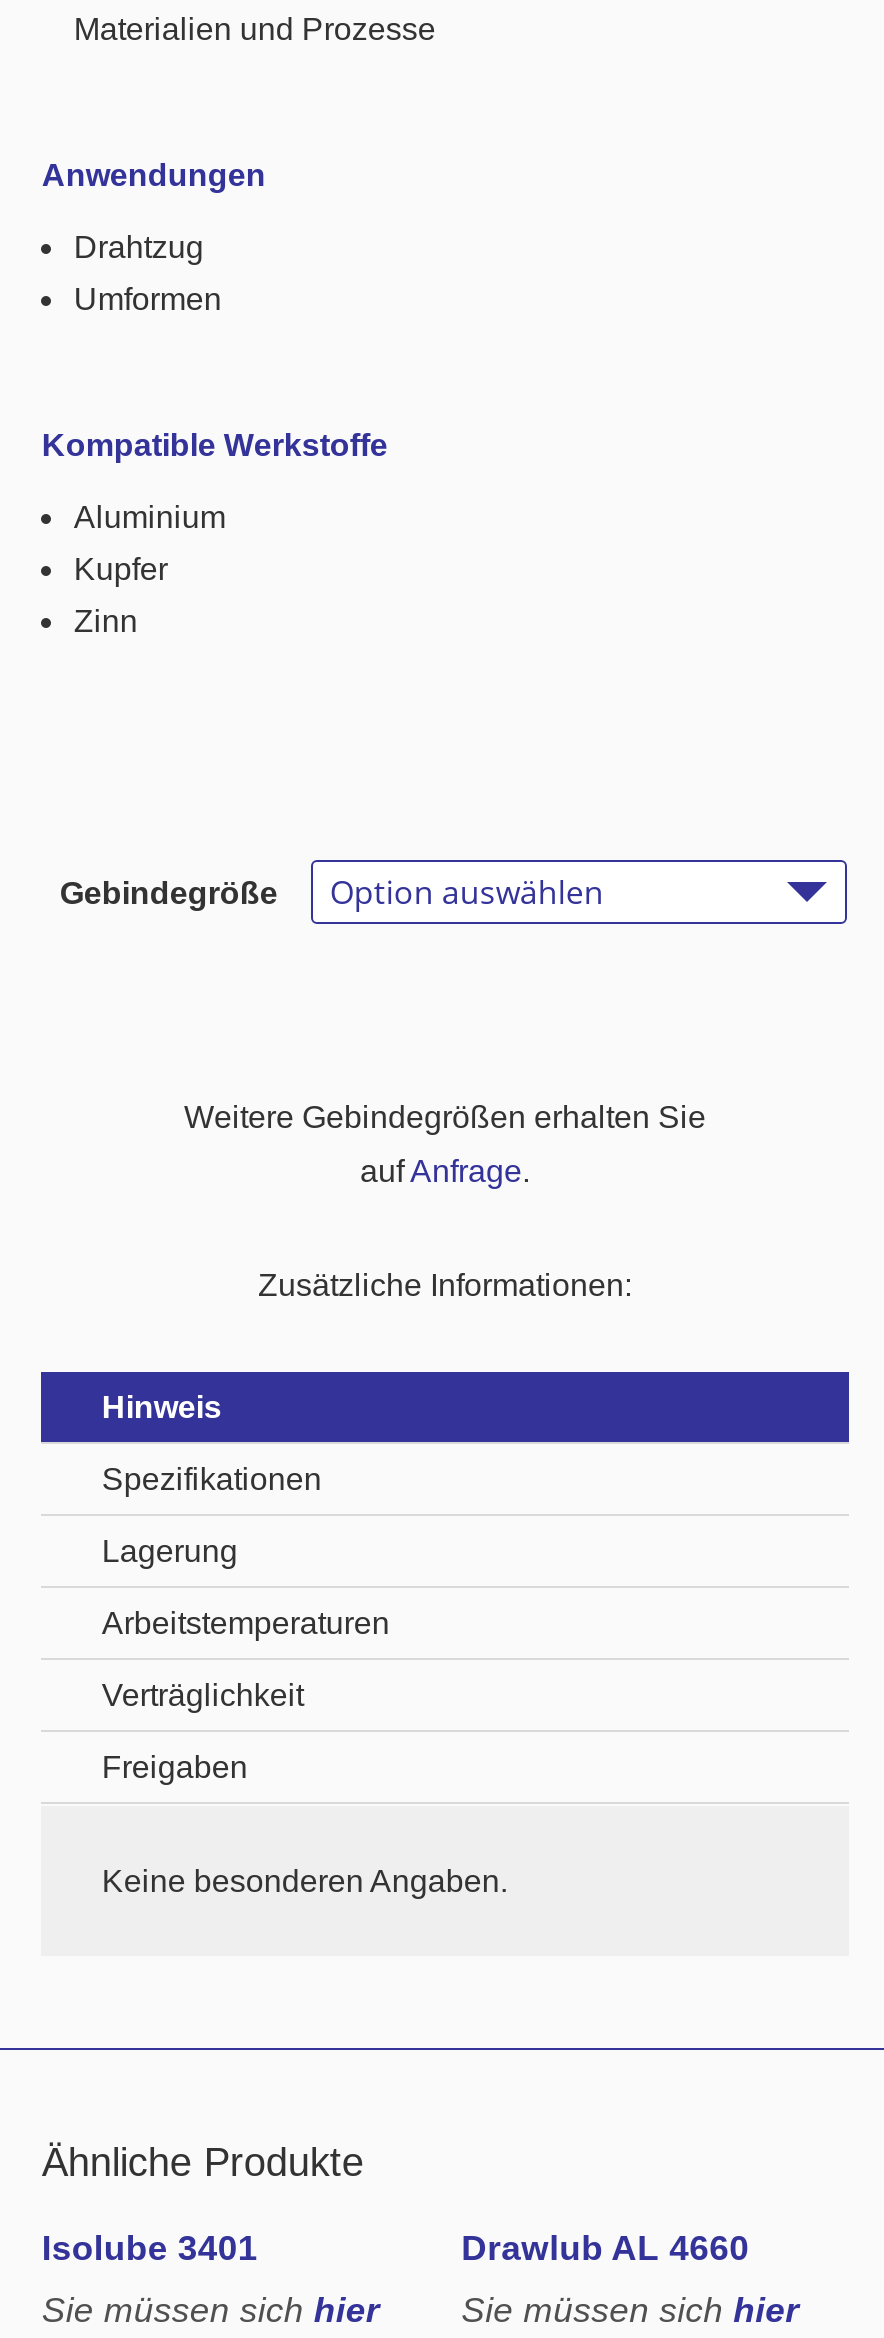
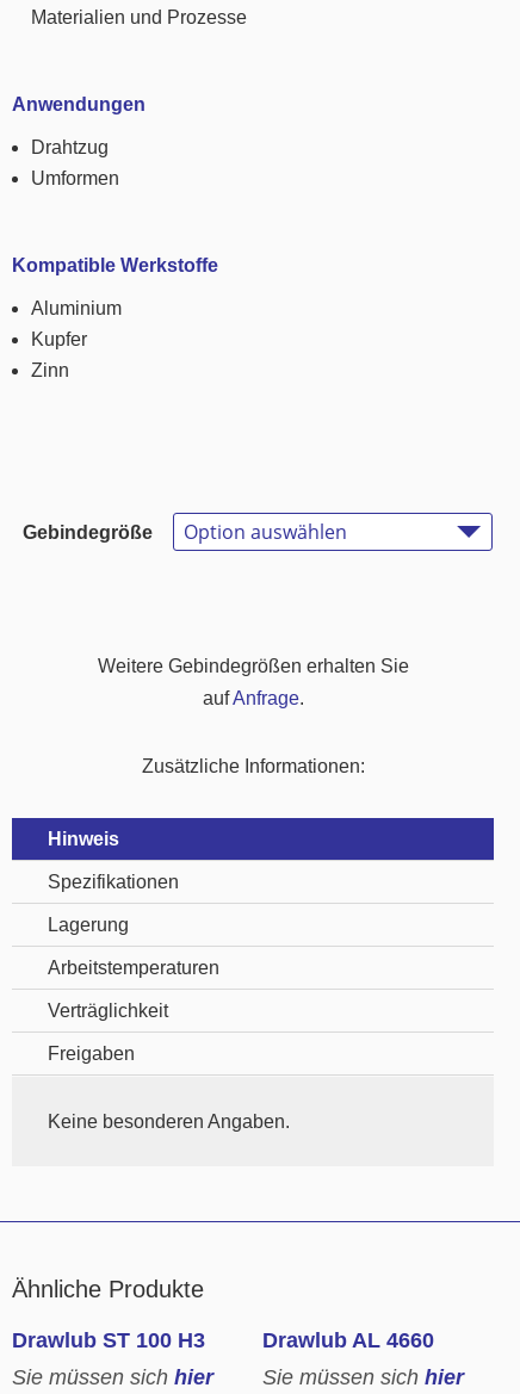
[42,2228,258,2268] Isolube 3401 -> [12,1328,206,1352] Drawlub ST 100 H3

